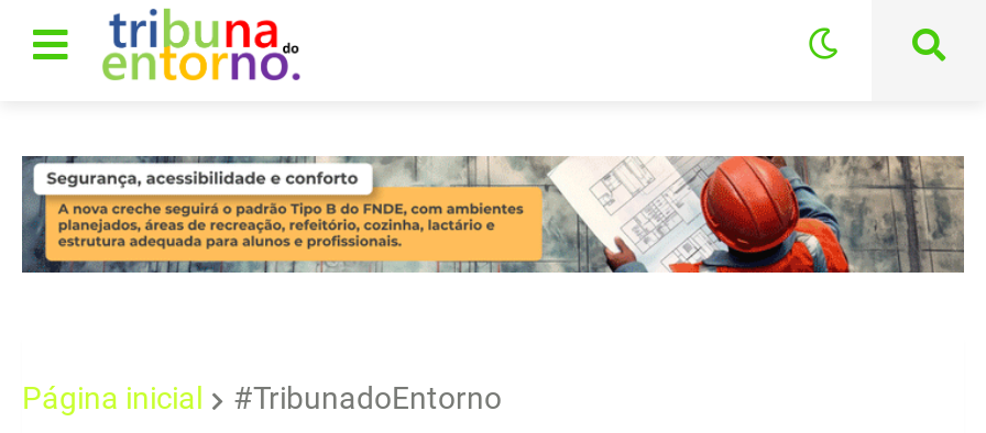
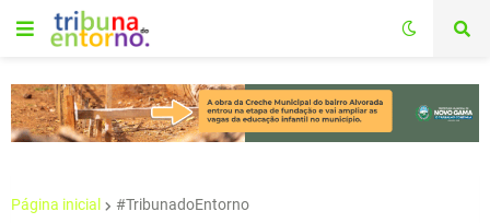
[20,154,964,275] [image] -> [10,83,480,143] [image]

